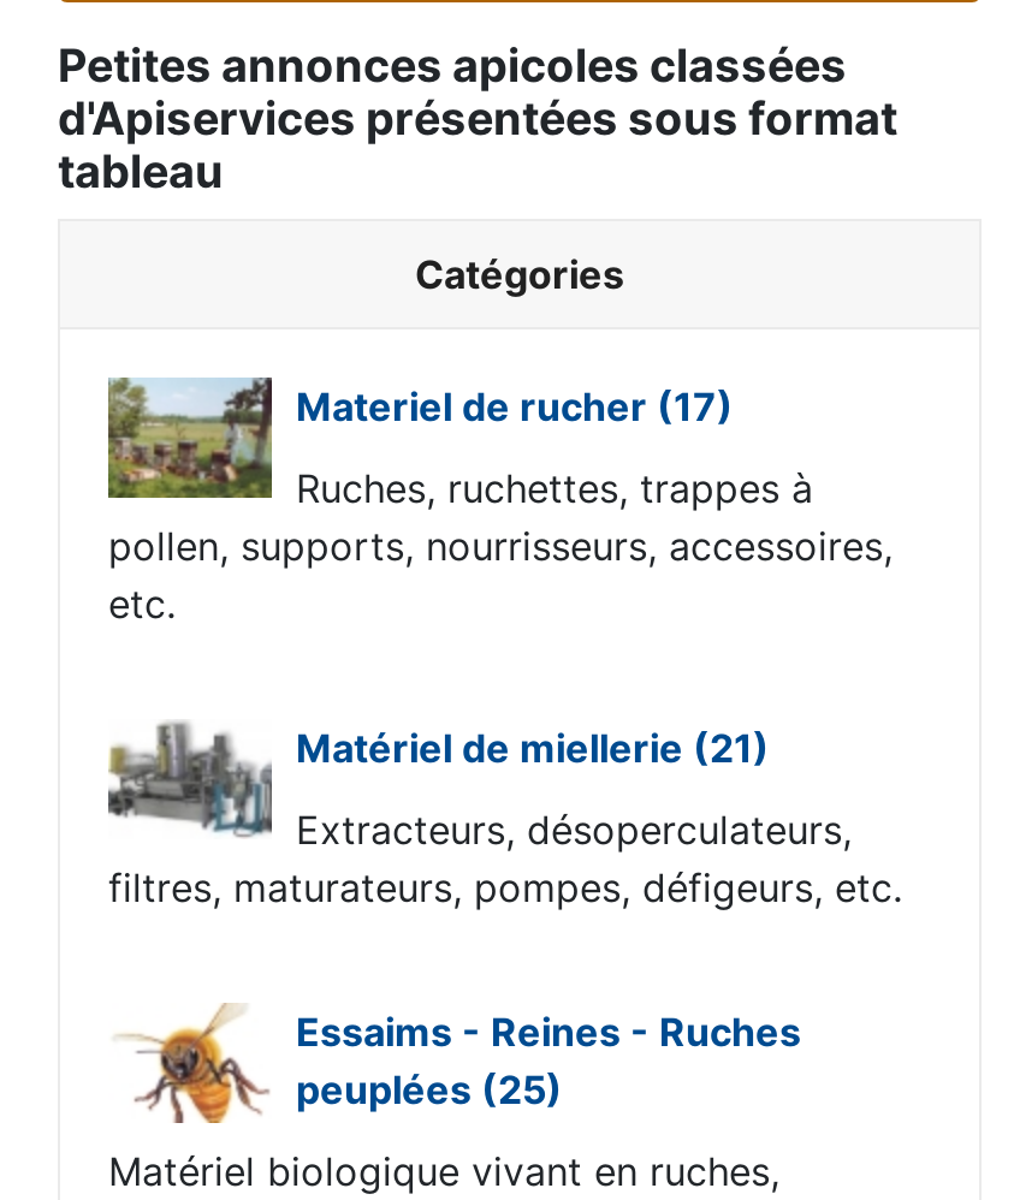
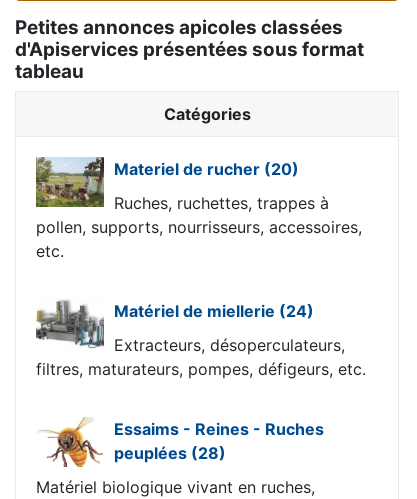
[296,381,734,429] Materiel de rucher (17) -> [114,159,299,179] Materiel de rucher (20)
[296,723,770,771] Matériel de miellerie (21) -> [114,301,314,321] Matériel de miellerie (24)
[296,1064,563,1112] peuplées (25) -> [114,443,226,463] peuplées (28)

